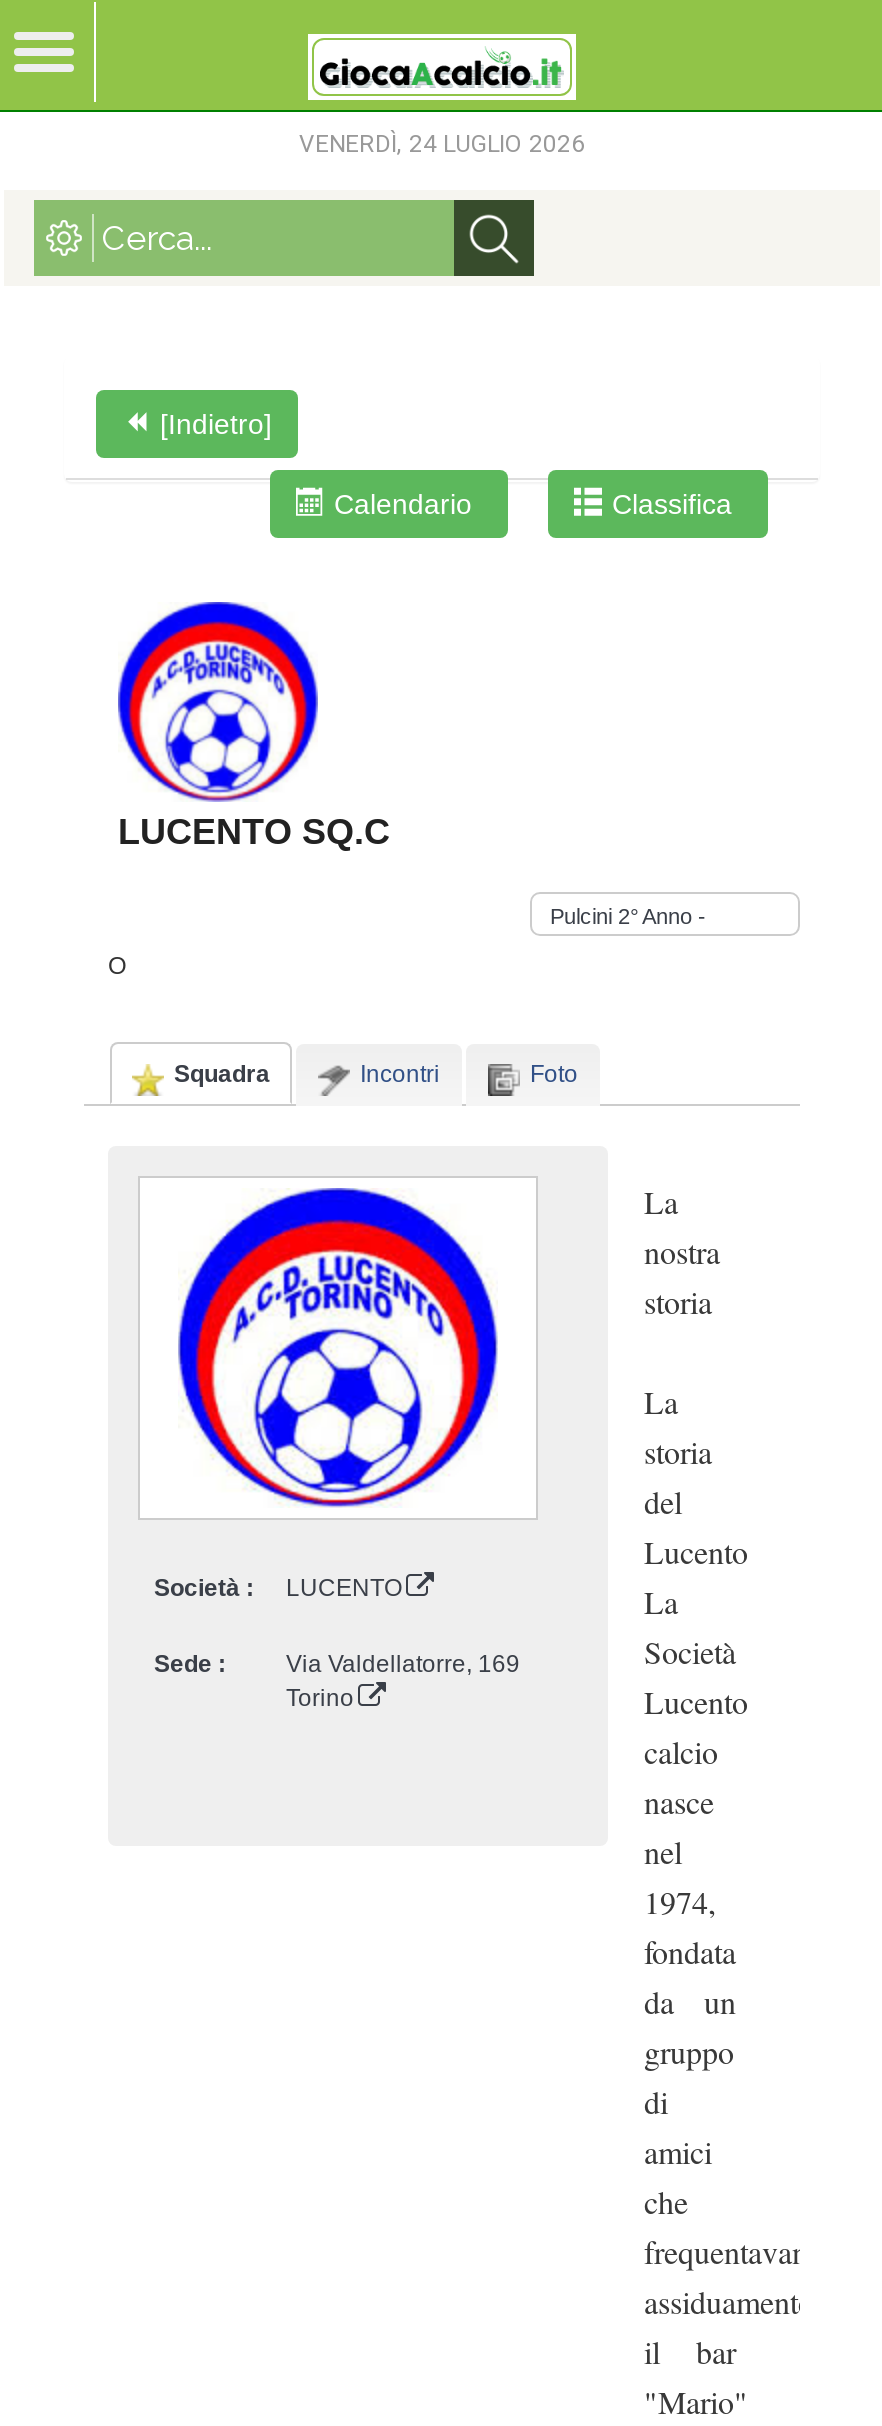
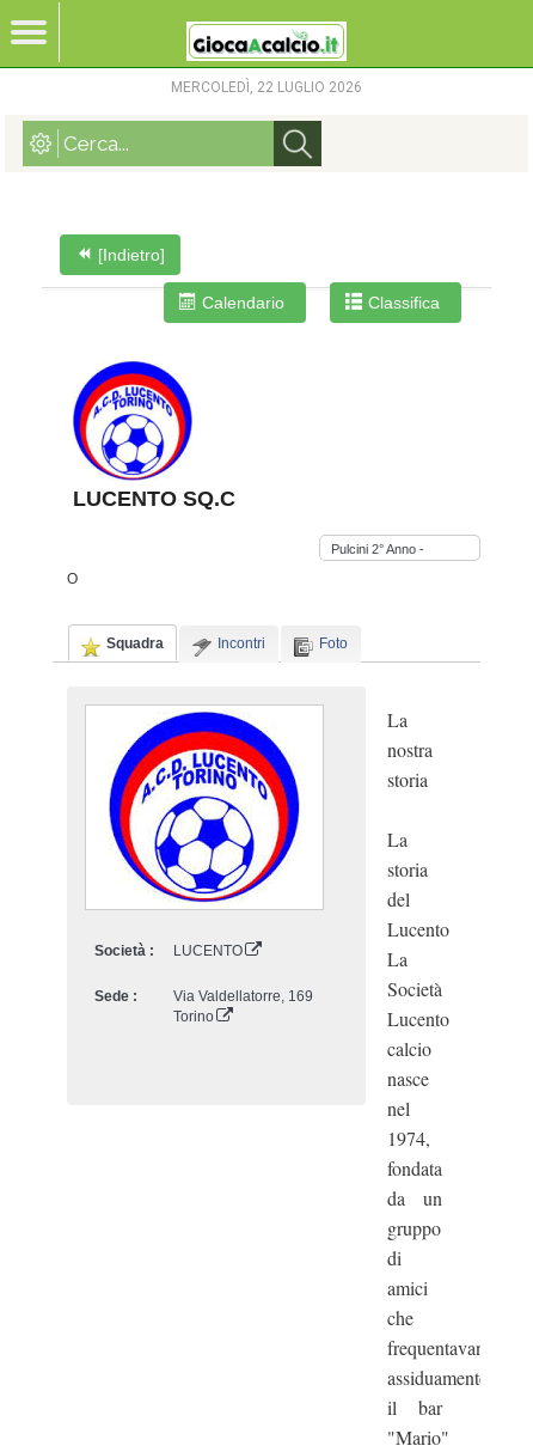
[299,130,585,158] VENERDÌ, 24 LUGLIO 2026 -> [171,79,362,96] MERCOLEDÌ, 22 LUGLIO 2026

